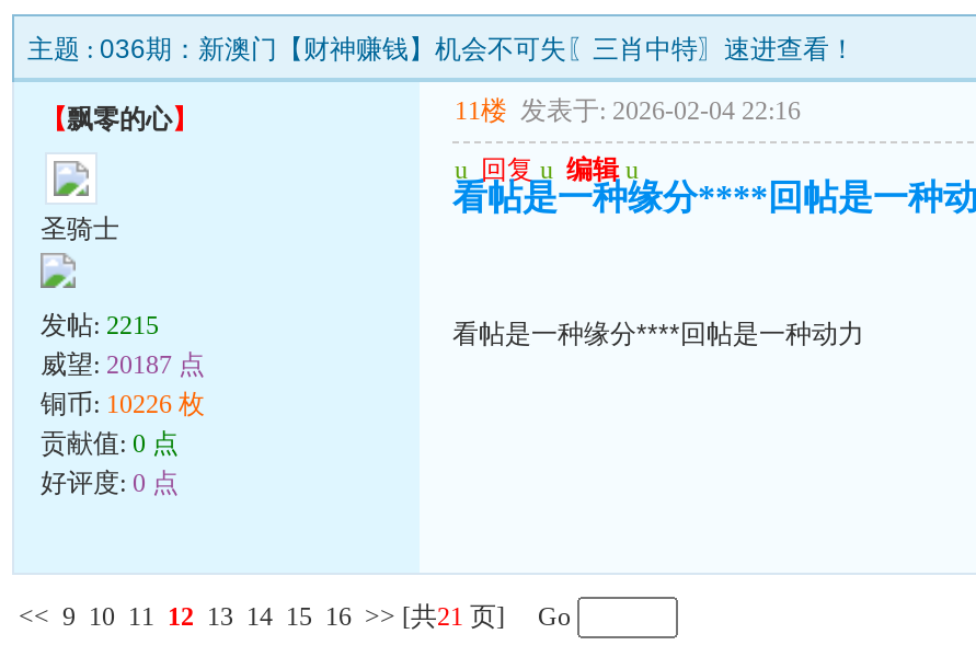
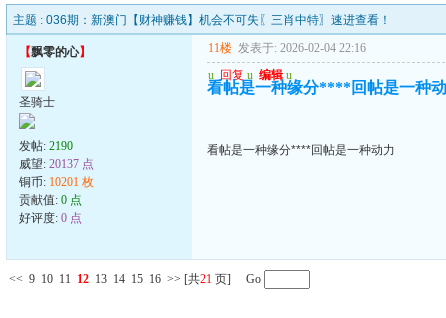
[41,309,159,340] 发帖: 2215 -> [19,139,73,153] 发帖: 2190
[41,349,205,380] 威望: 20187 点 -> [19,157,94,171] 威望: 20137 点
[41,388,205,419] 铜币: 10226 枚 -> [19,175,94,189] 铜币: 10201 枚

